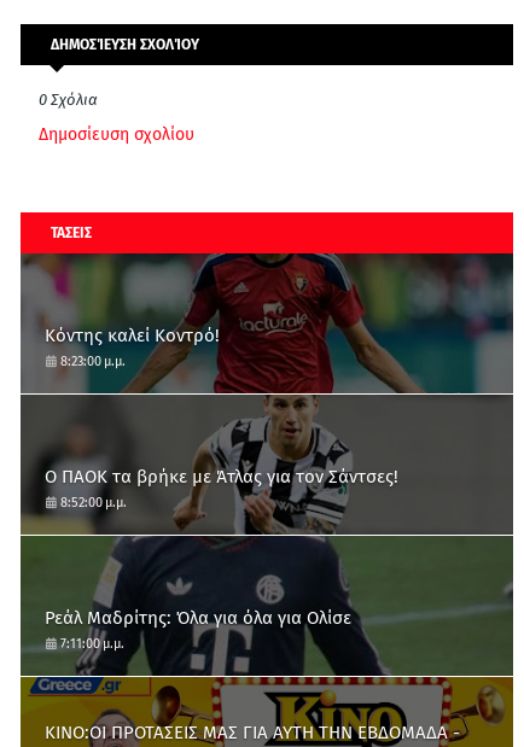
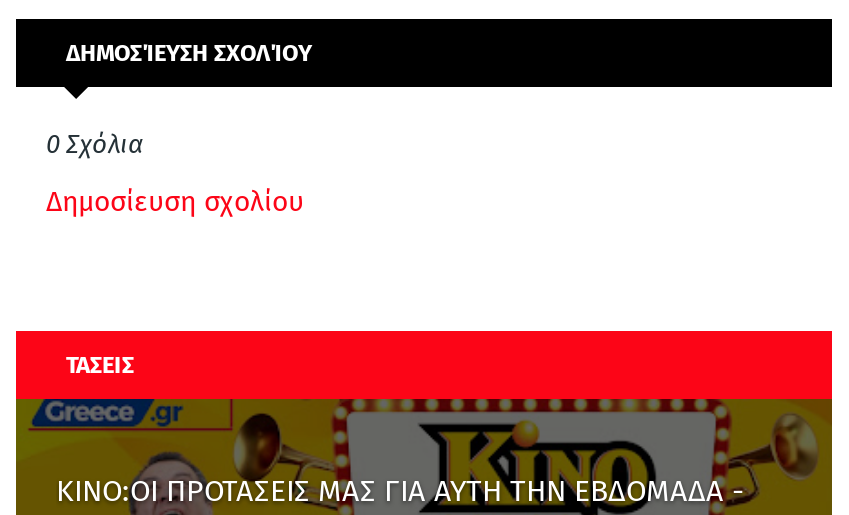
[19,253,514,678] [image] | Κόντης καλεί Κοντρό! | 8:23:00 μ.μ. -> none
[45,466,398,511] Ο ΠΑΟΚ τα βρήκε με Άτλας για τον Σάντσες! | 8:52:00 μ.μ. -> none
[45,607,351,652] Ρεάλ Μαδρίτης: Όλα για όλα για Ολίσε | 7:11:00 μ.μ. -> none

